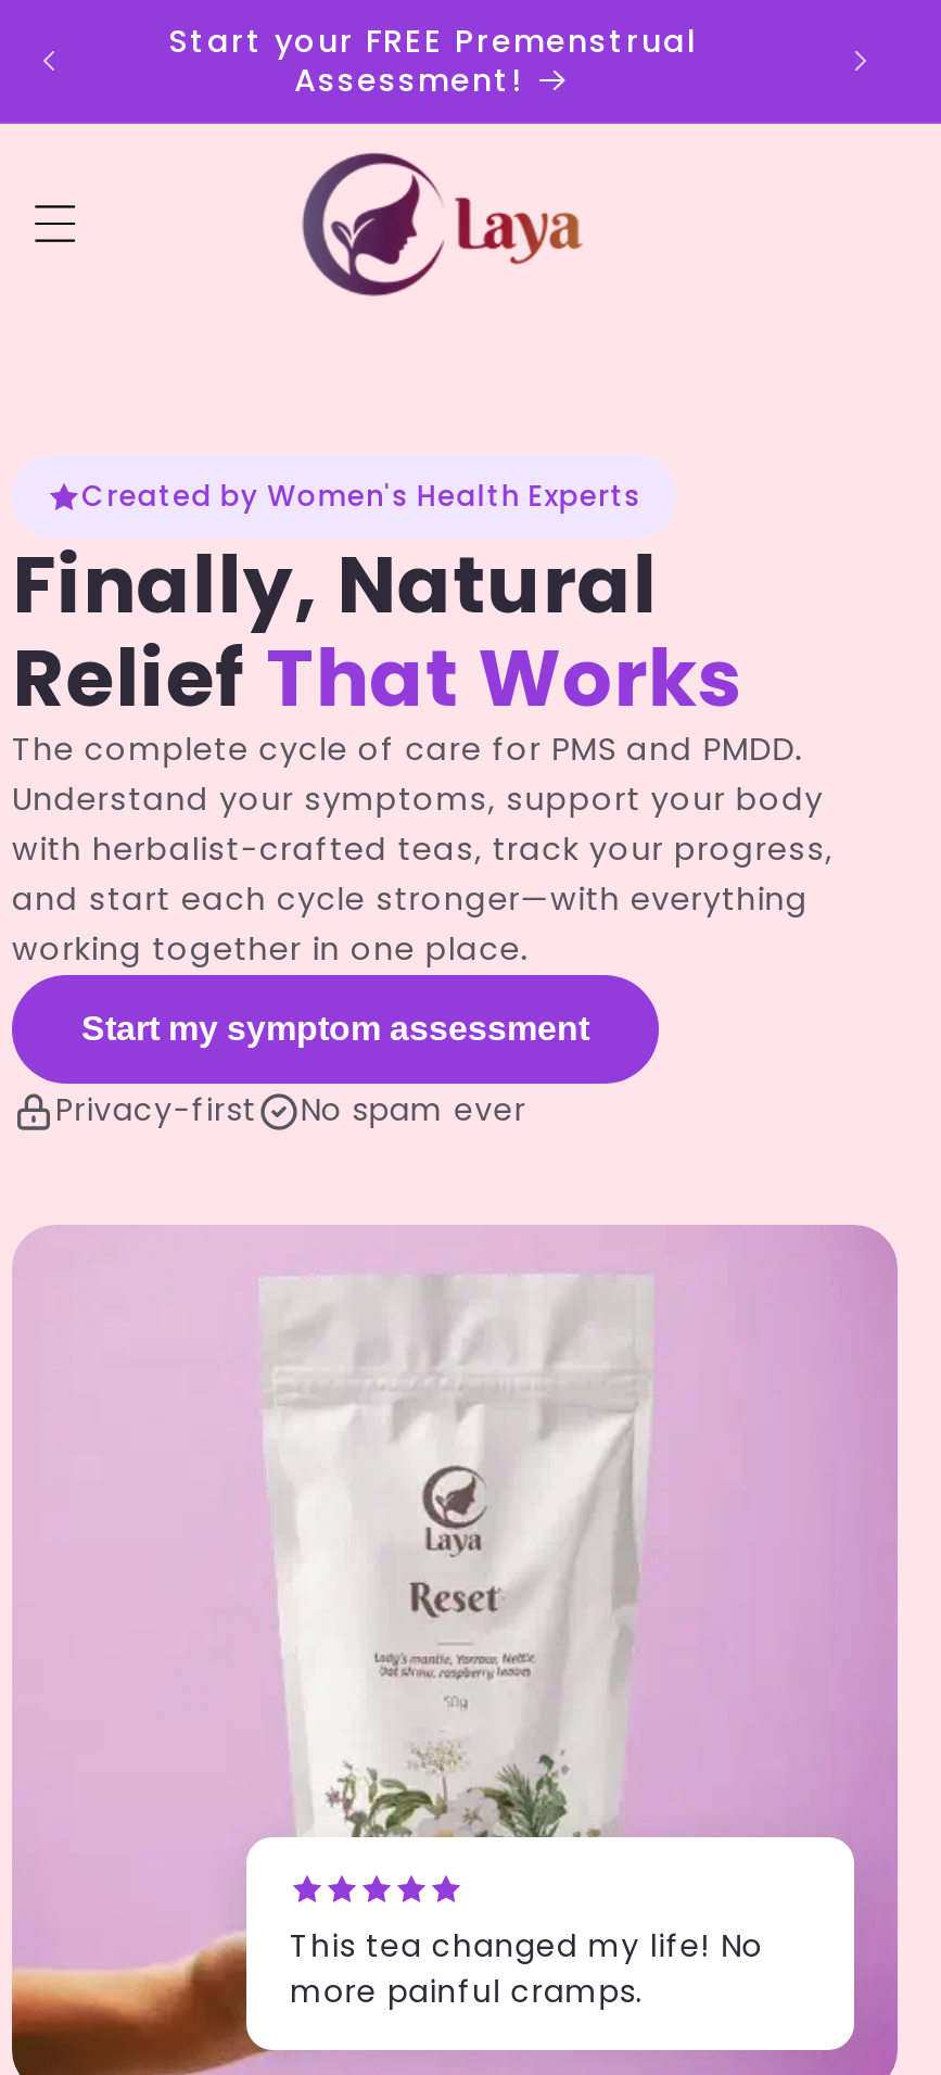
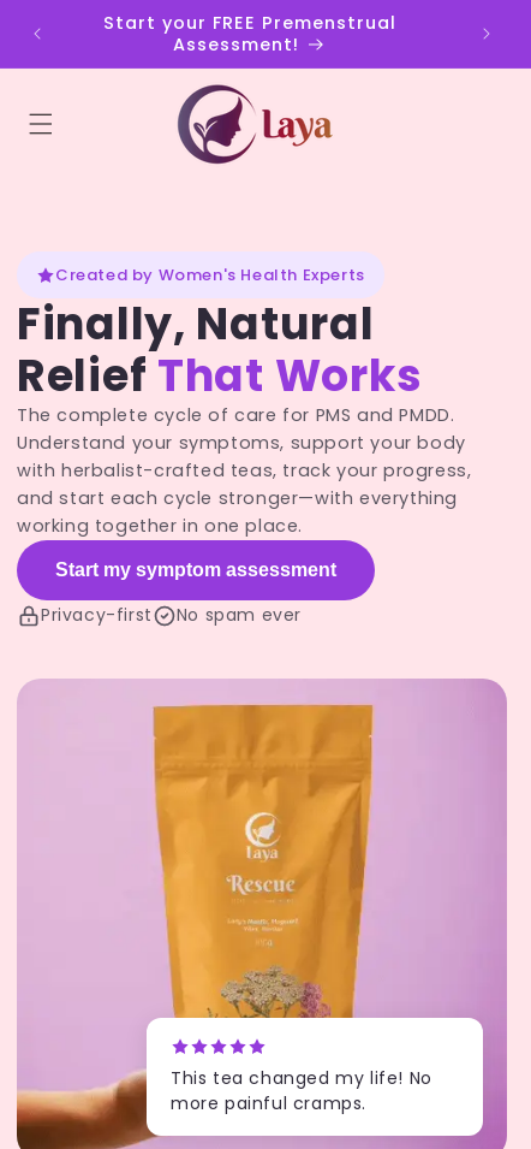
[259,1270,657,1839] [image] -> [153,704,375,1019] [image]

